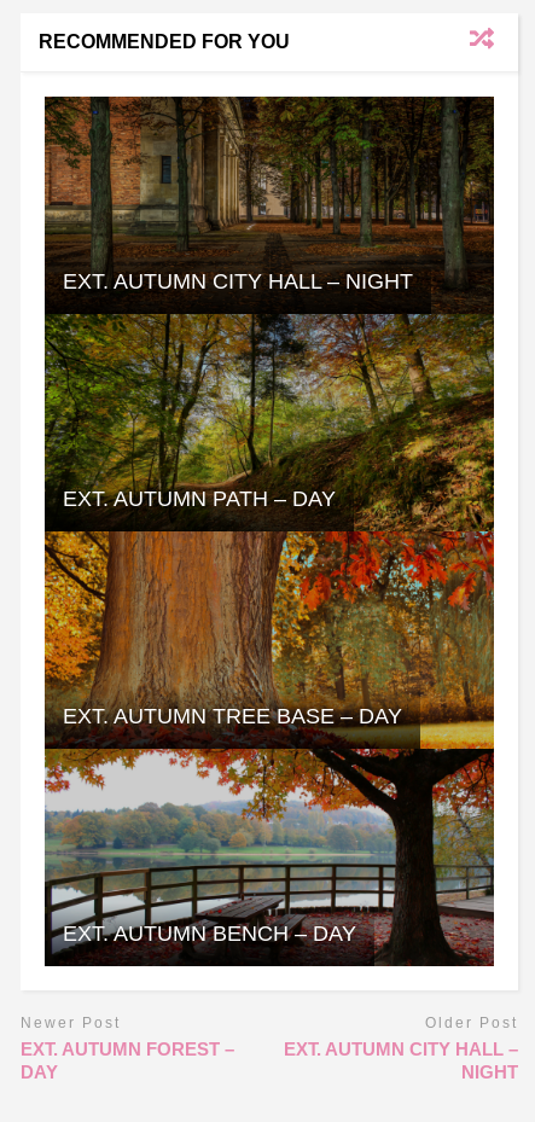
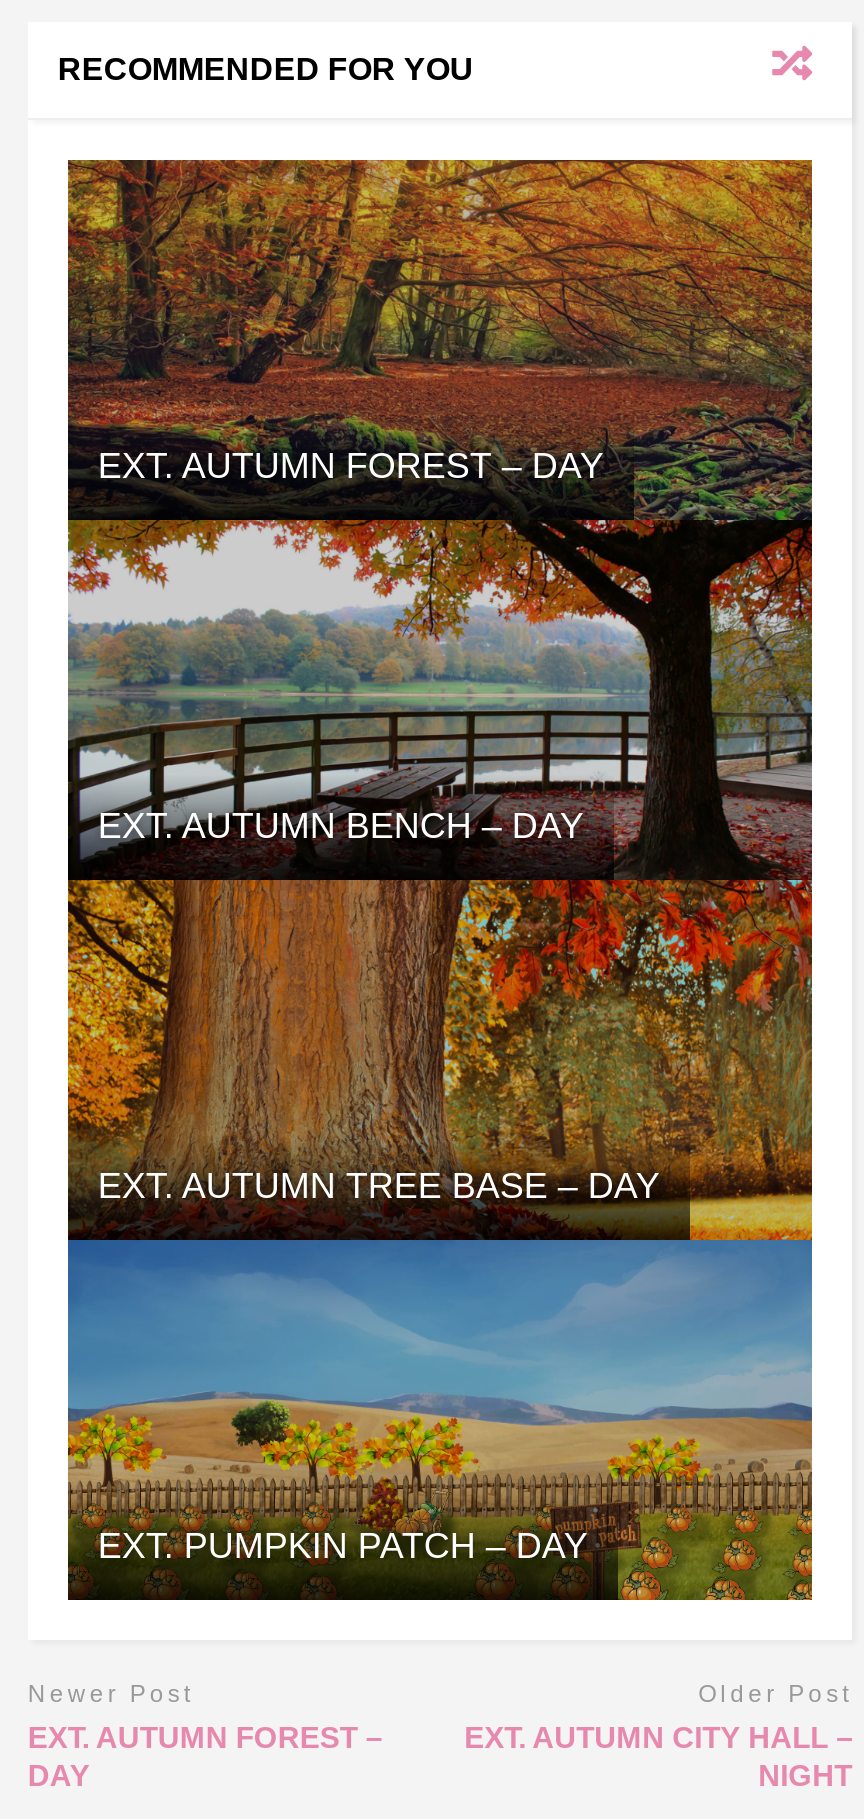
[43,95,495,531] [image] | EXT. AUTUMN CITY HALL – NIGHT -> [66,158,814,882] [image] | EXT. AUTUMN FOREST – DAY
[63,487,336,511] EXT. AUTUMN PATH – DAY -> none
none -> [98,1527,588,1567] EXT. PUMPKIN PATCH – DAY
[43,748,495,967] [image] -> [66,1238,814,1602] [image]
moved [63,922,356,946] -> [98,807,584,847]: EXT. AUTUMN BENCH – DAY

